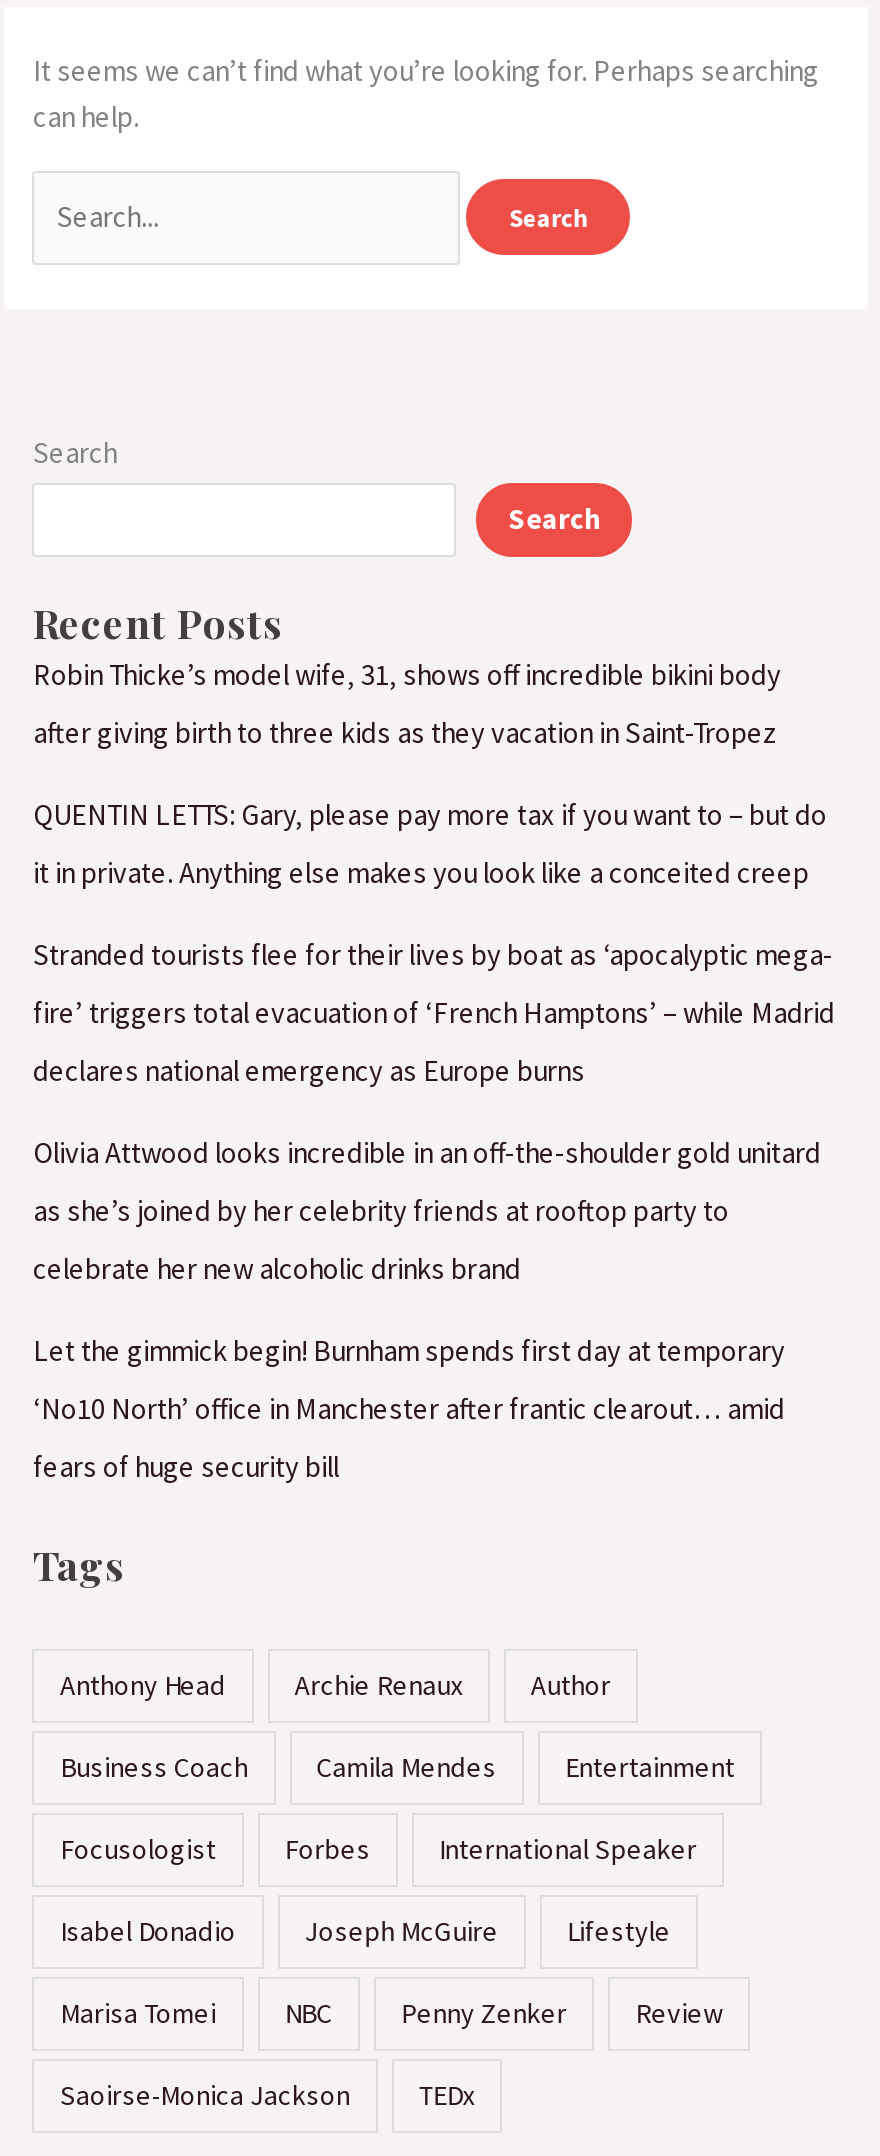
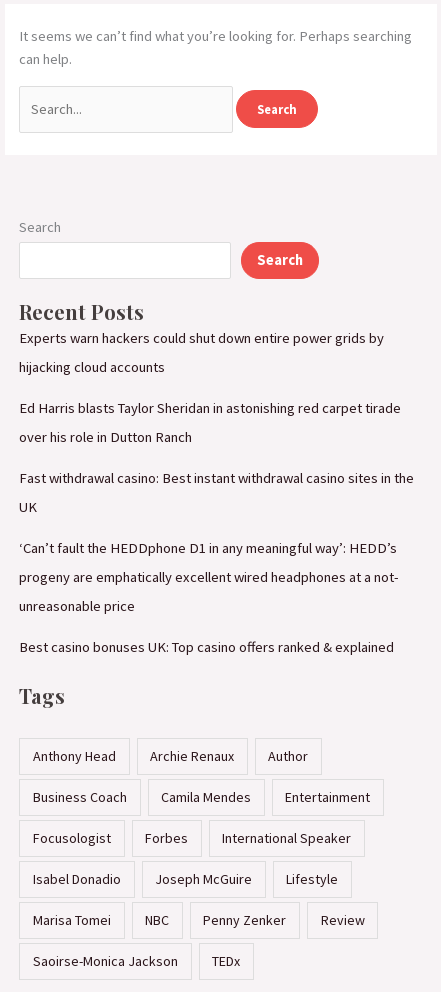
[33,658,835,1486] Robin Thicke’s model wife, 31, shows off incredible bikini body | after giving birth to three kids as they vacation in Saint-Tropez | QUENTIN LETTS: Gary, please pay more tax if you want to – but do | it in private. Anything else makes you look like a conceited creep | Stranded tourists flee for their lives by boat as ‘apocalyptic mega- | fire’ triggers total evacuation of ‘French Hamptons’ – while Madrid | declares national emergency as Europe burns | Olivia Attwood looks incredible in an off-the-shoulder gold unitard | as she’s joined by her celebrity friends at rooftop party to | celebrate her new alcoholic drinks brand | Let the gimmick begin! Burnham spends first day at temporary | ‘No10 North’ office in Manchester after frantic clearout… amid | fears of huge security bill -> [19,329,414,656] Experts warn hackers could shut down entire power grids by | hijacking cloud accounts | Ed Harris blasts Taylor Sheridan in astonishing red carpet tirade | over his role in Dutton Ranch | Fast withdrawal casino: Best instant withdrawal casino sites in the | UK | ‘Can’t fault the HEDDphone D1 in any meaningful way’: HEDD’s | progeny are emphatically excellent wired headphones at a not- | unreasonable price | Best casino bonuses UK: Top casino offers ranked & explained

